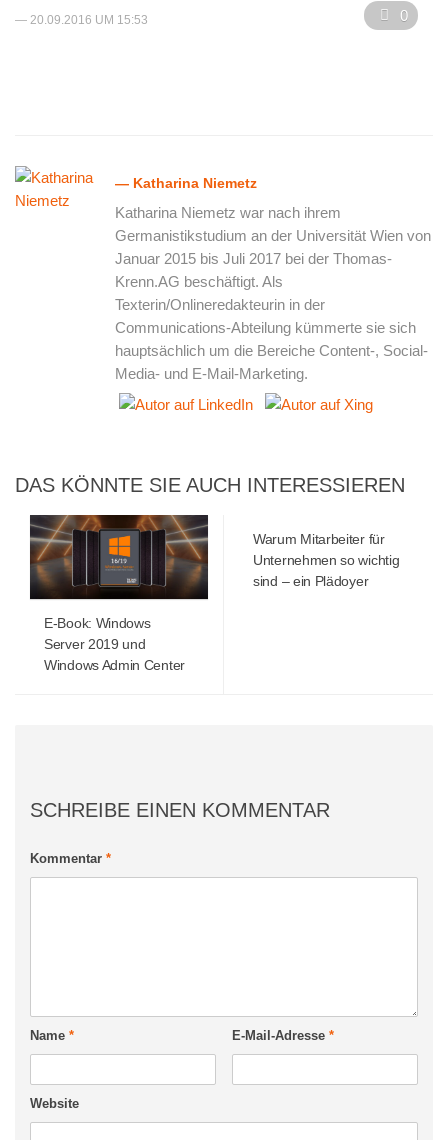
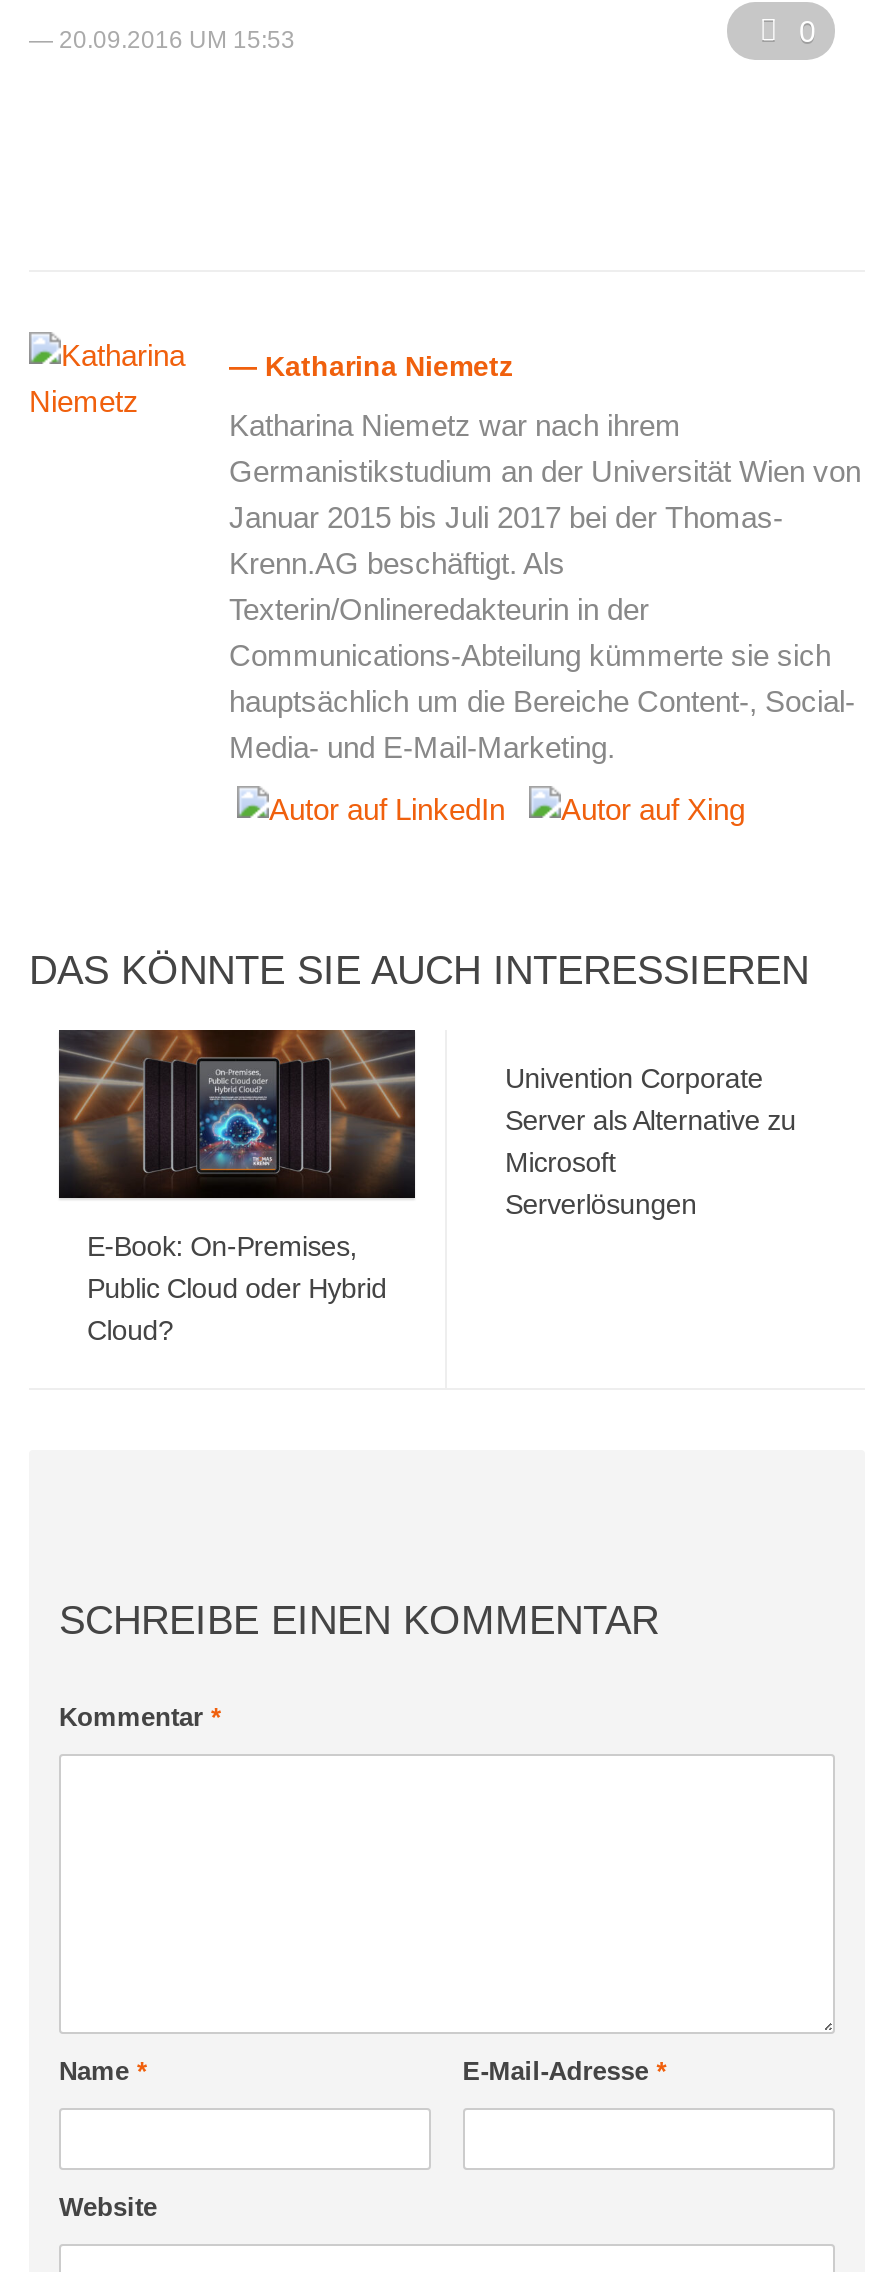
[44,535,185,673] [image] | E-Book: Windows | Server 2019 und | Windows Admin Center -> [87,1068,387,1346] [image] | E-Book: On-Premises, | Public Cloud oder Hybrid | Cloud?
[253,531,399,589] Warum Mitarbeiter für | Unternehmen so wichtig | sind – ein Plädoyer -> [505,1062,796,1220] Univention Corporate | Server als Alternative zu | Microsoft | Serverlösungen

